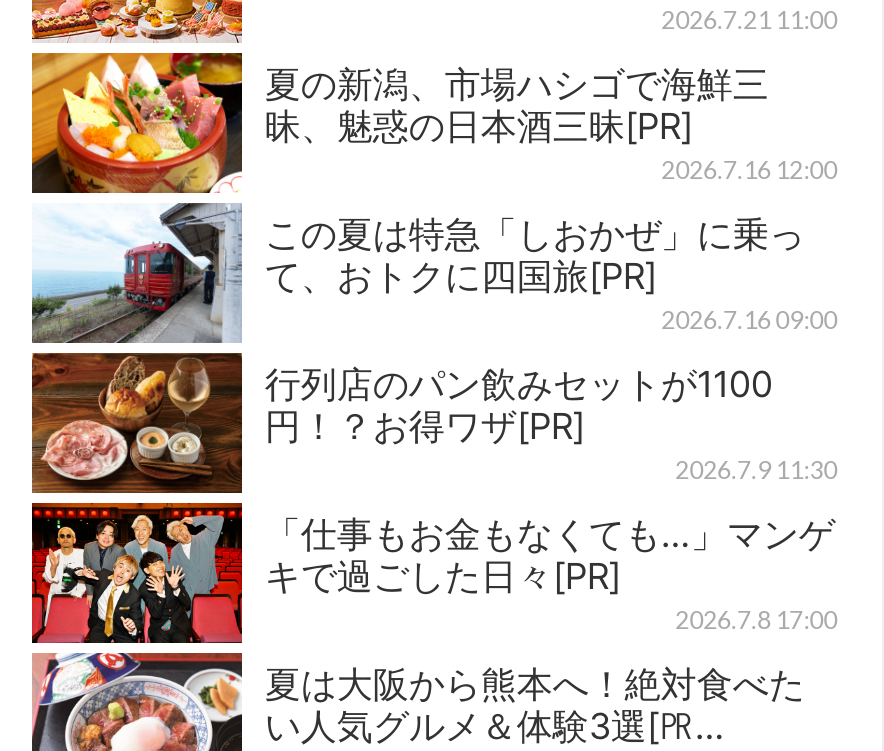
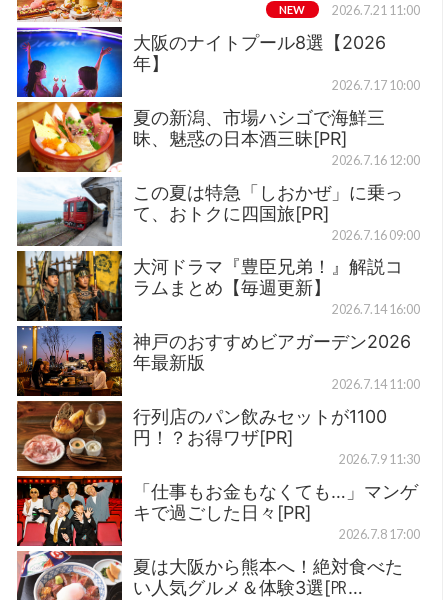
none -> [16,26,420,103] [image] | 大阪のナイトプール8選【2026 | 年】 | 2026.7.17 10:00
none -> [279,3,305,16] NEW
none -> [16,250,420,397] [image] | 大河ドラマ『豊臣兄弟！』解説コ | ラムまとめ【毎週更新】 | 2026.7.14 16:00 | 神戸のおすすめビアガーデン2026 | 年最新版 | 2026.7.14 11:00

